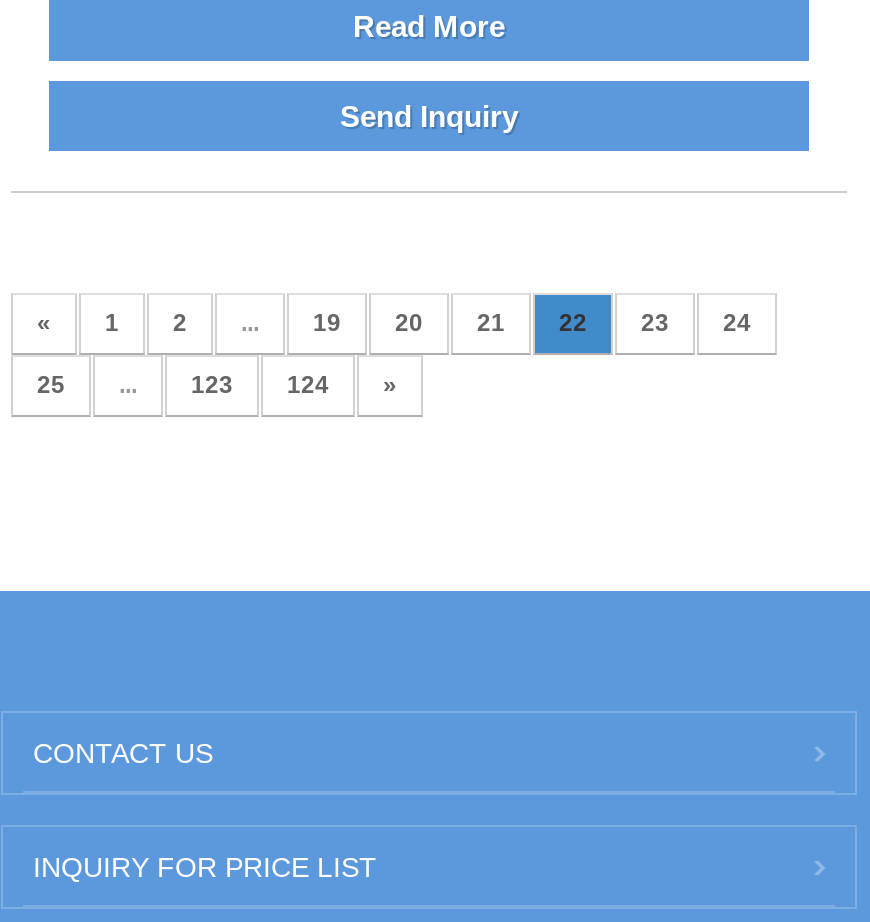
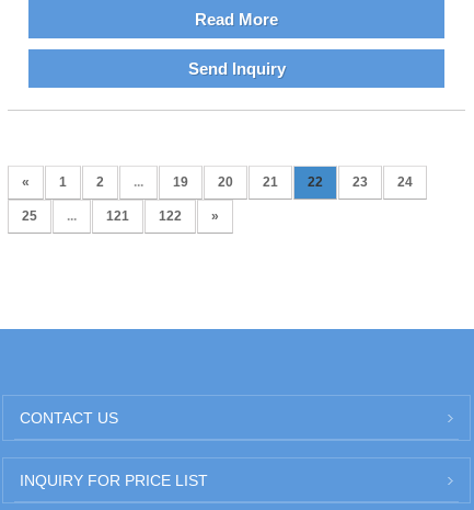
[191,371,233,399] 123 -> [106,208,129,224] 121
[287,371,329,399] 124 -> [159,208,182,224] 122

